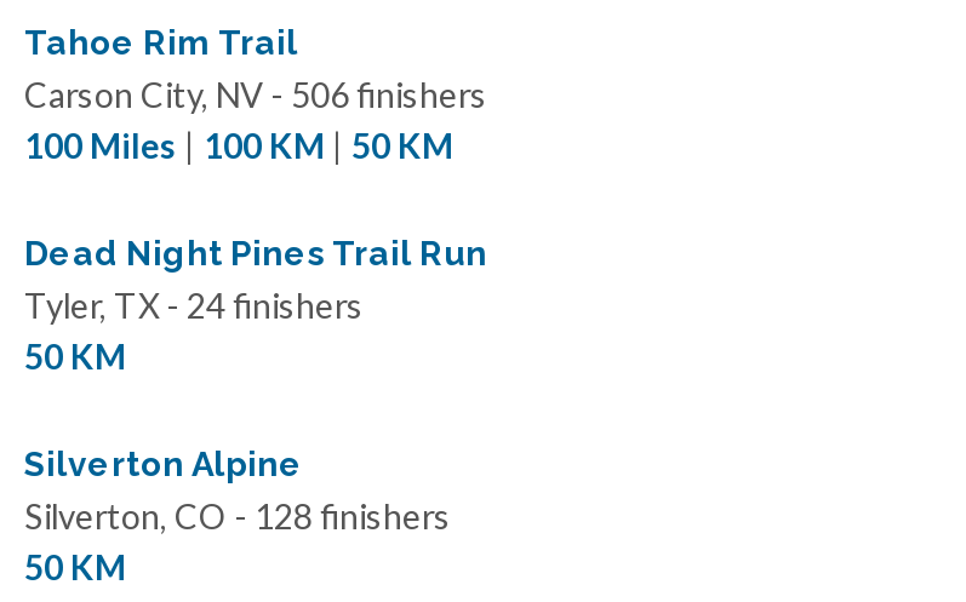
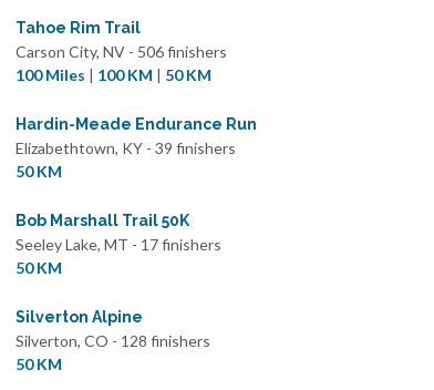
[24,233,487,325] Dead Night Pines Trail Run | Tyler, TX - 24 finishers -> [15,115,257,253] Hardin-Meade Endurance Run | Elizabethtown, KY - 39 finishers | 50 KM | Bob Marshall Trail 50K | Seeley Lake, MT - 17 finishers

